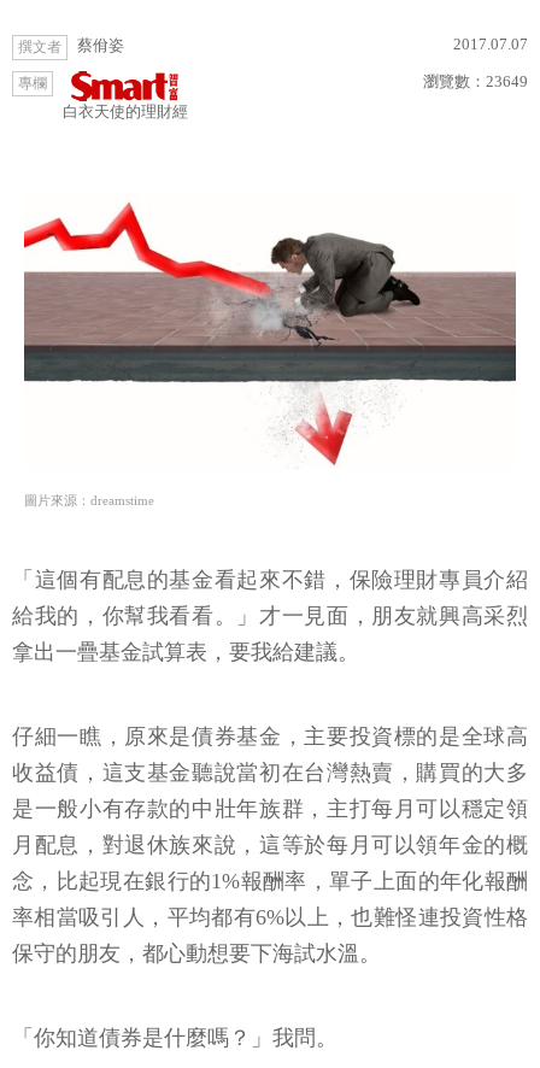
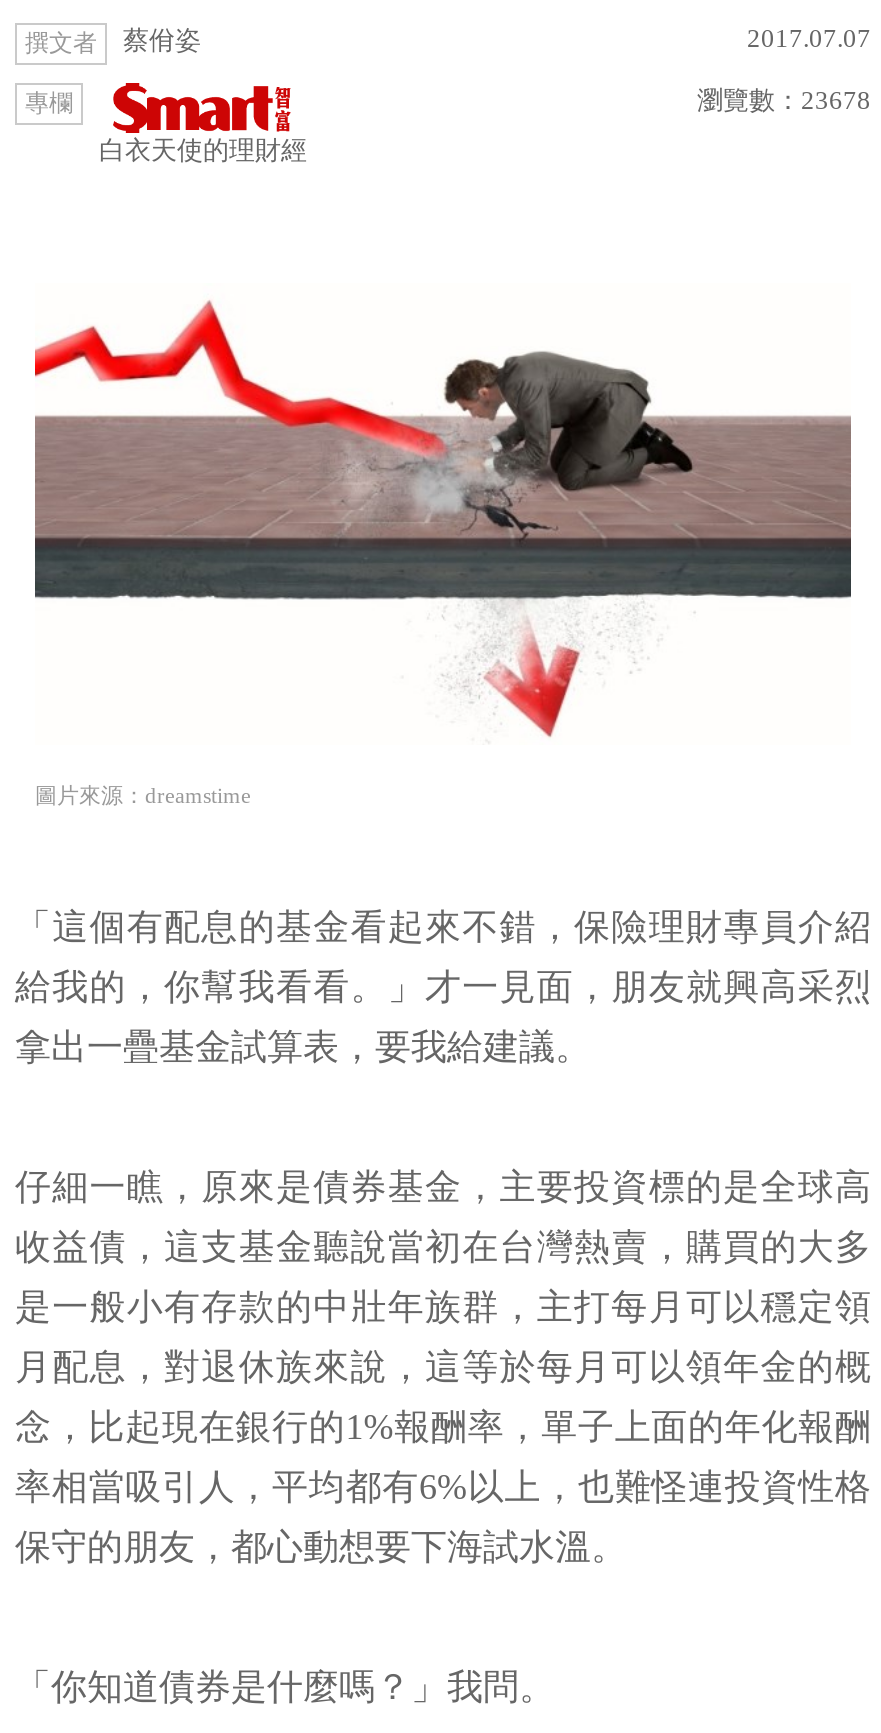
[423,72,528,90] 瀏覽數：23649 -> [697,85,871,115] 瀏覽數：23678

